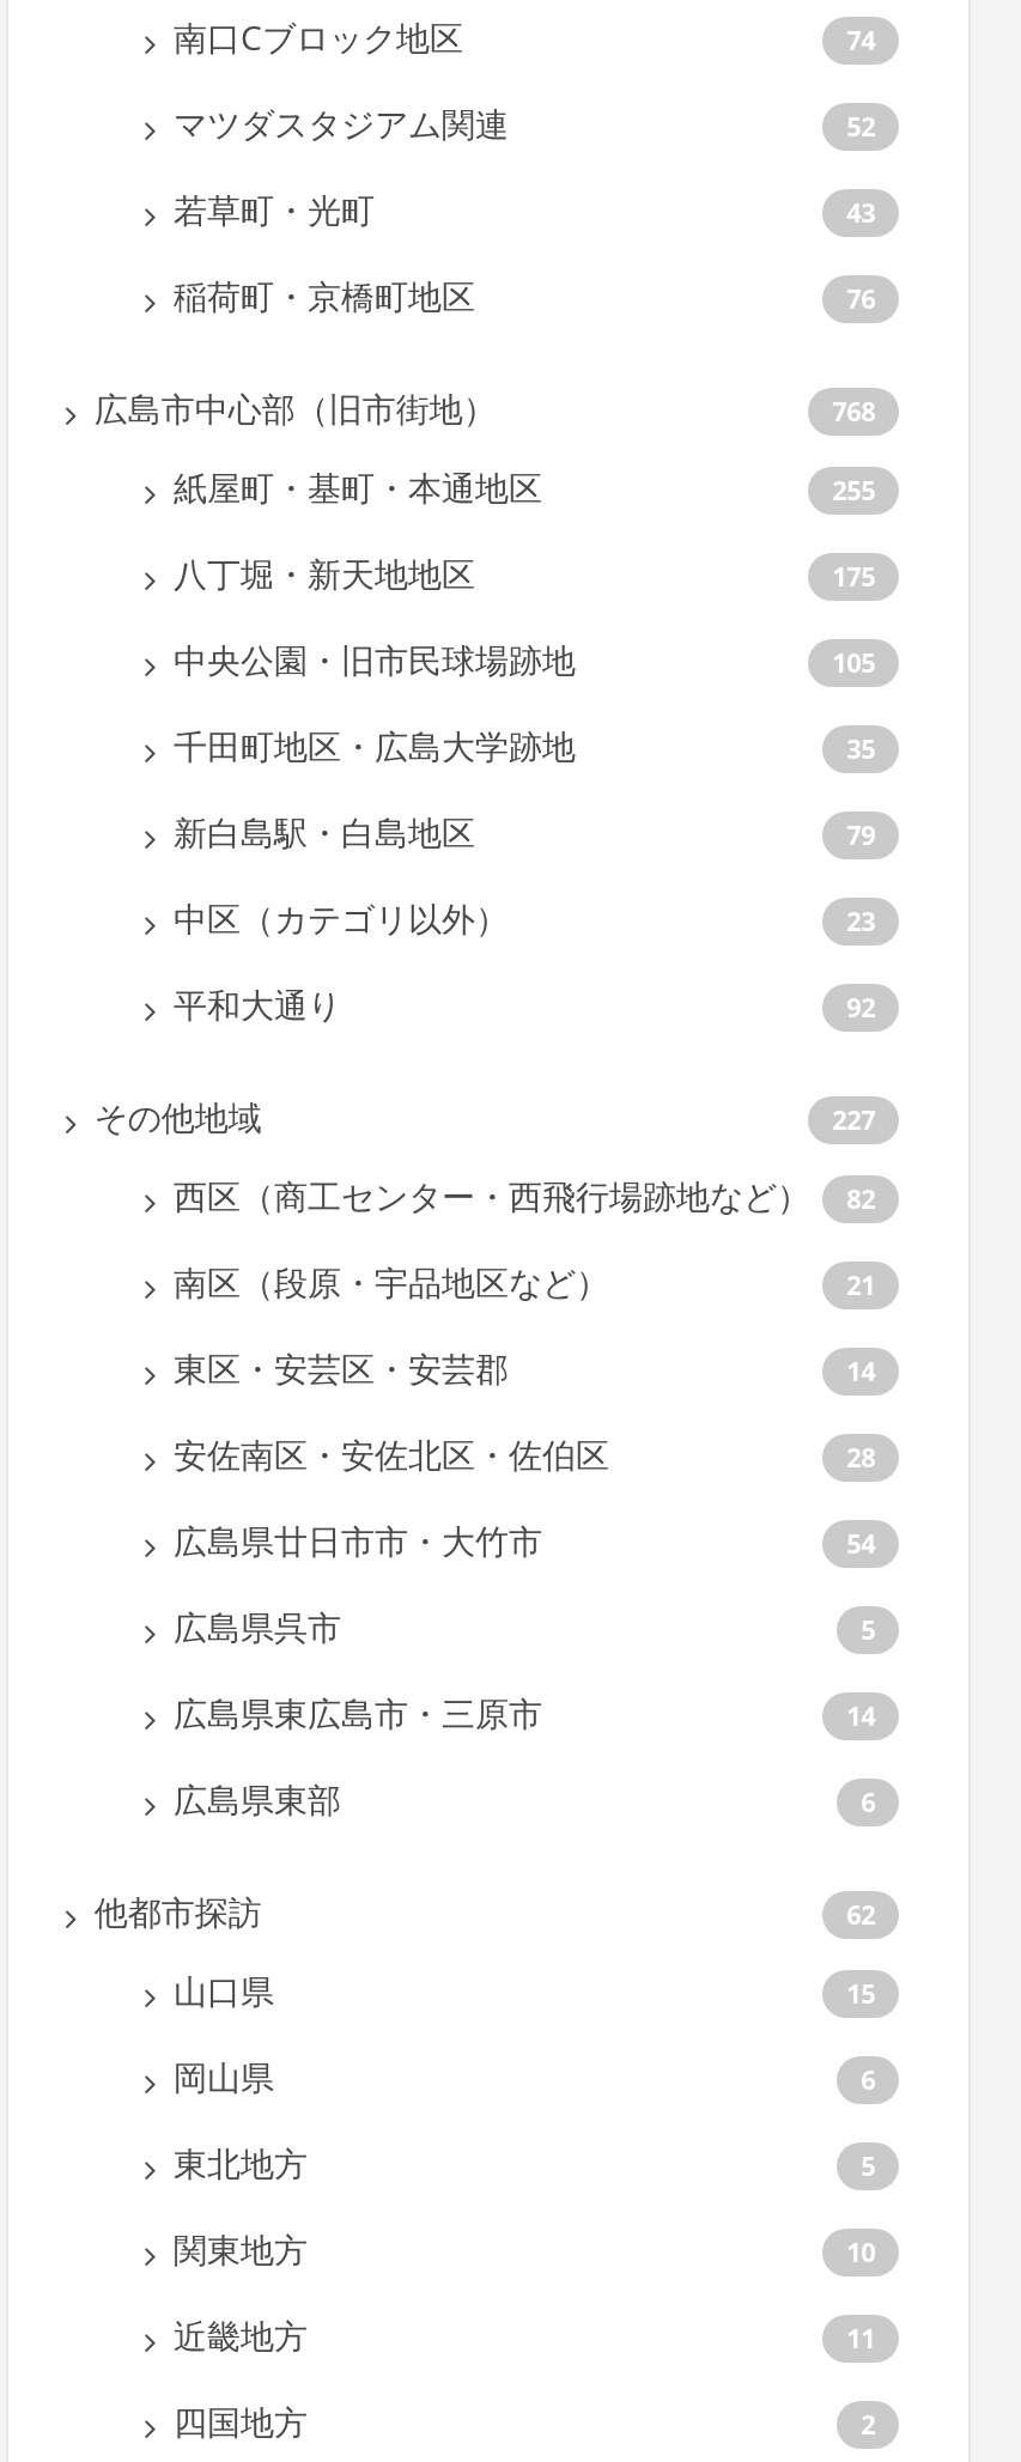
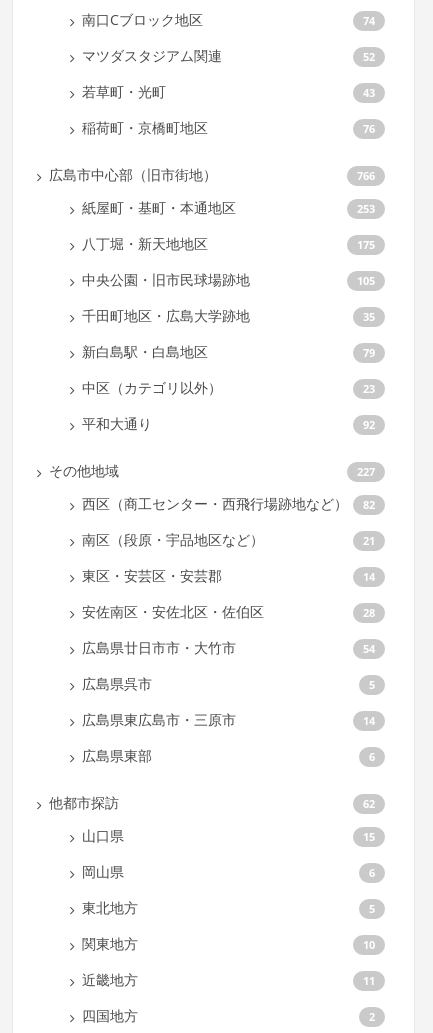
[832,393,875,429] 768 -> [357,168,375,183] 766
[832,472,875,508] 255 -> [357,201,375,216] 253

